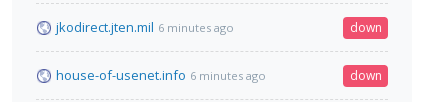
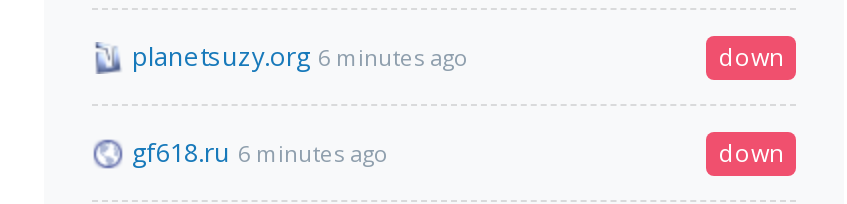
[56,18,234,36] jkodirect.jten.mil 6 minutes ago -> [132,39,470,75] planetsuzy.org 6 minutes ago
[56,66,266,84] house-of-usenet.info 6 minutes ago -> [132,135,390,171] gf618.ru 6 minutes ago

